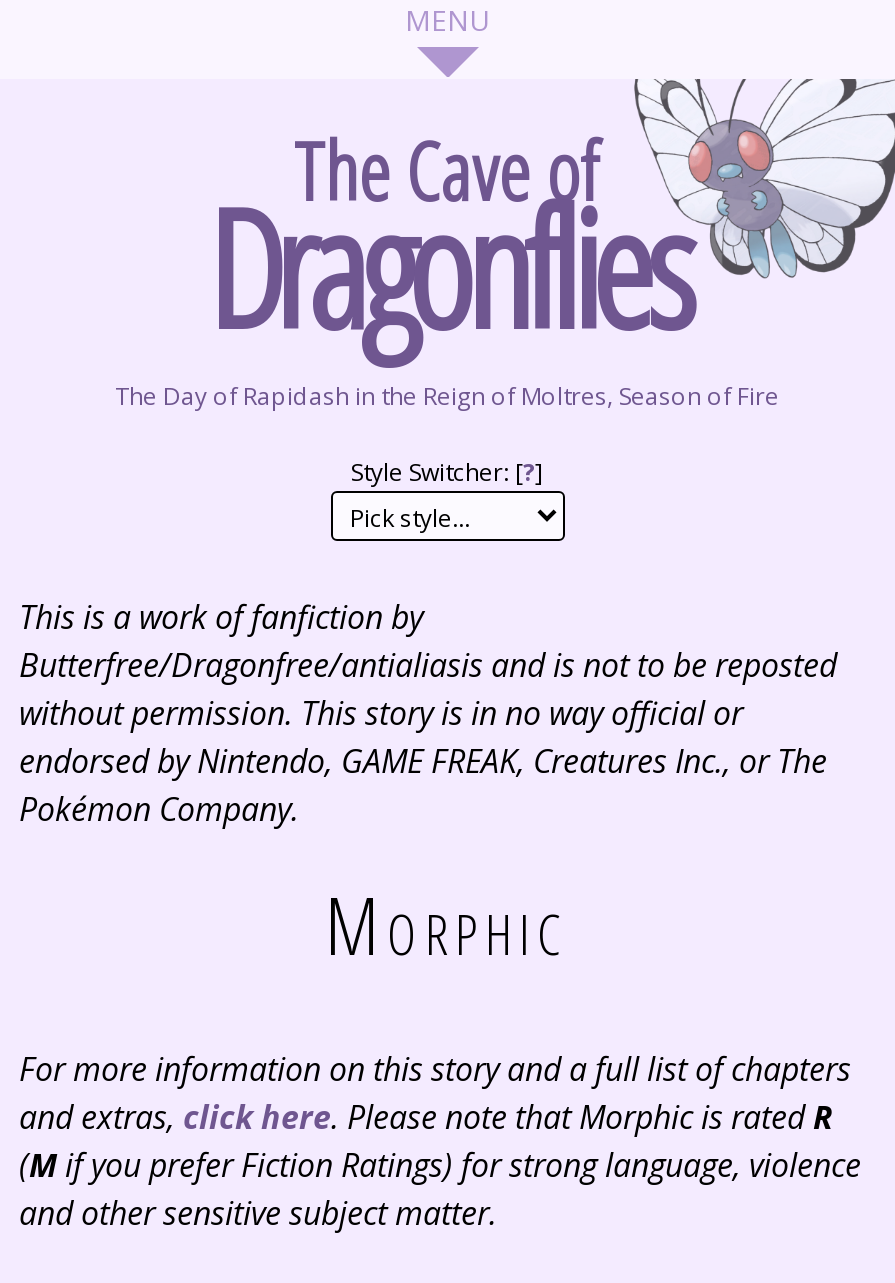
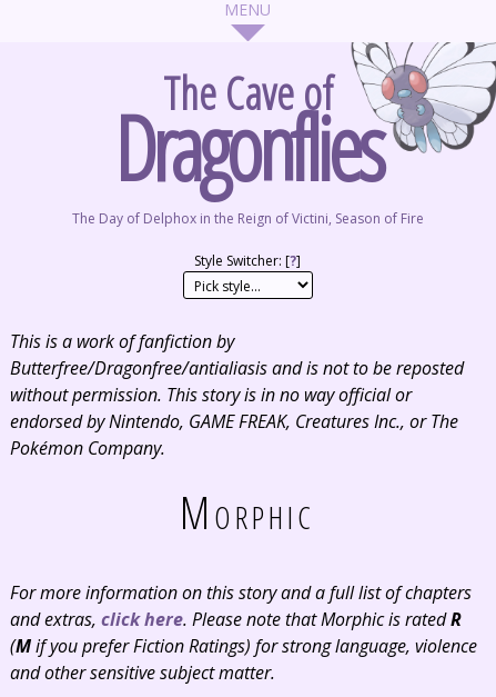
[115,379,779,413] The Day of Rapidash in the Reign of Moltres, Season of Fire -> [72,209,423,228] The Day of Delphox in the Reign of Victini, Season of Fire

